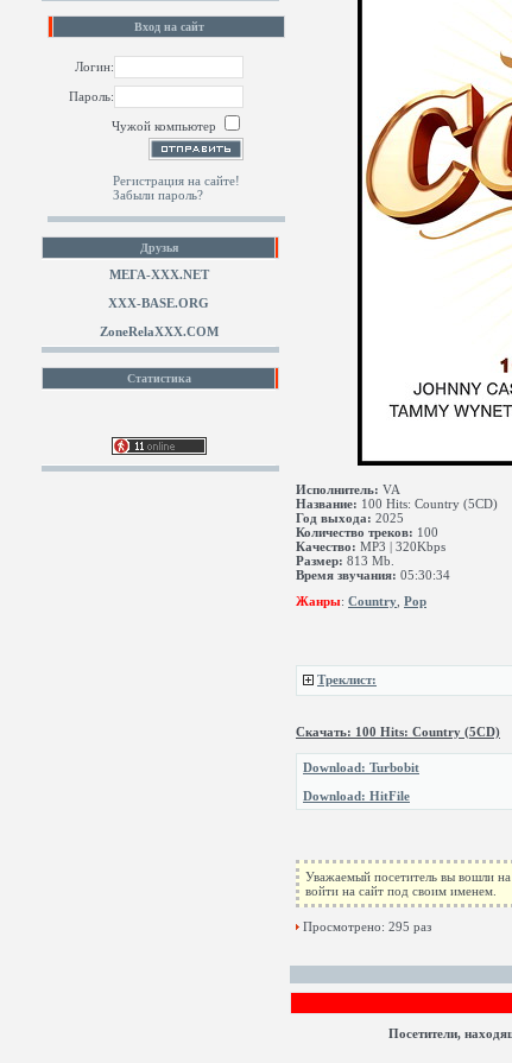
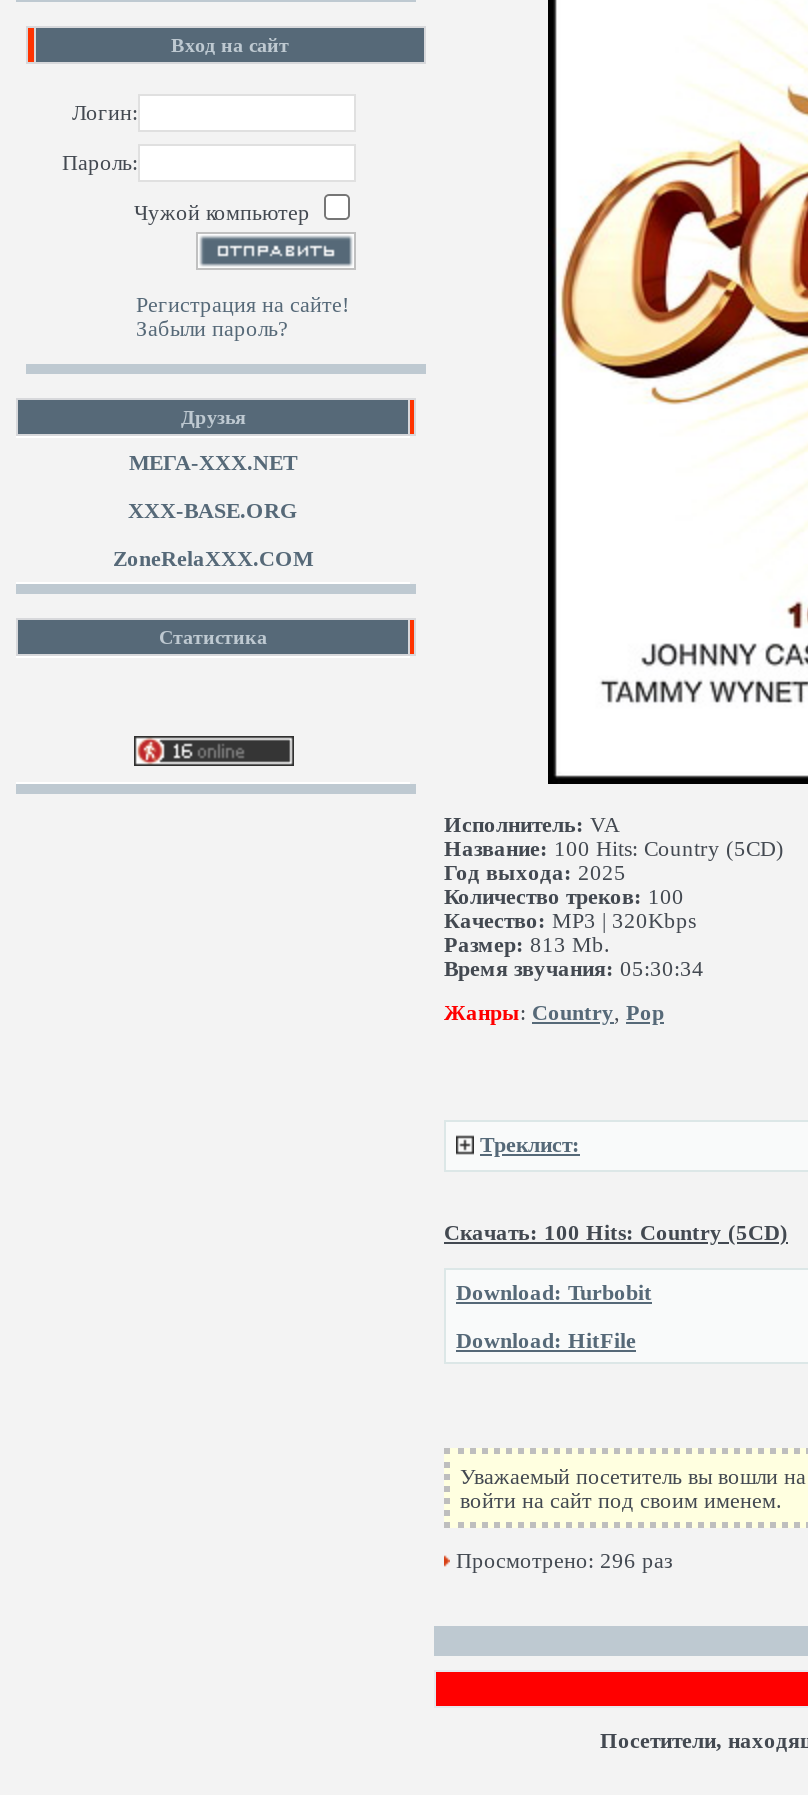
[299,919,431,934] Просмотрено: 295 раз -> [450,1548,672,1572] Просмотрено: 296 раз

